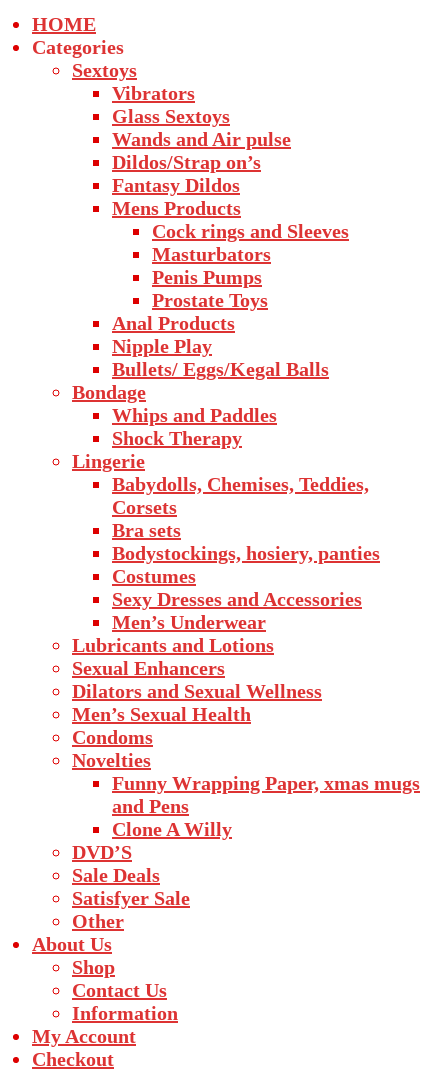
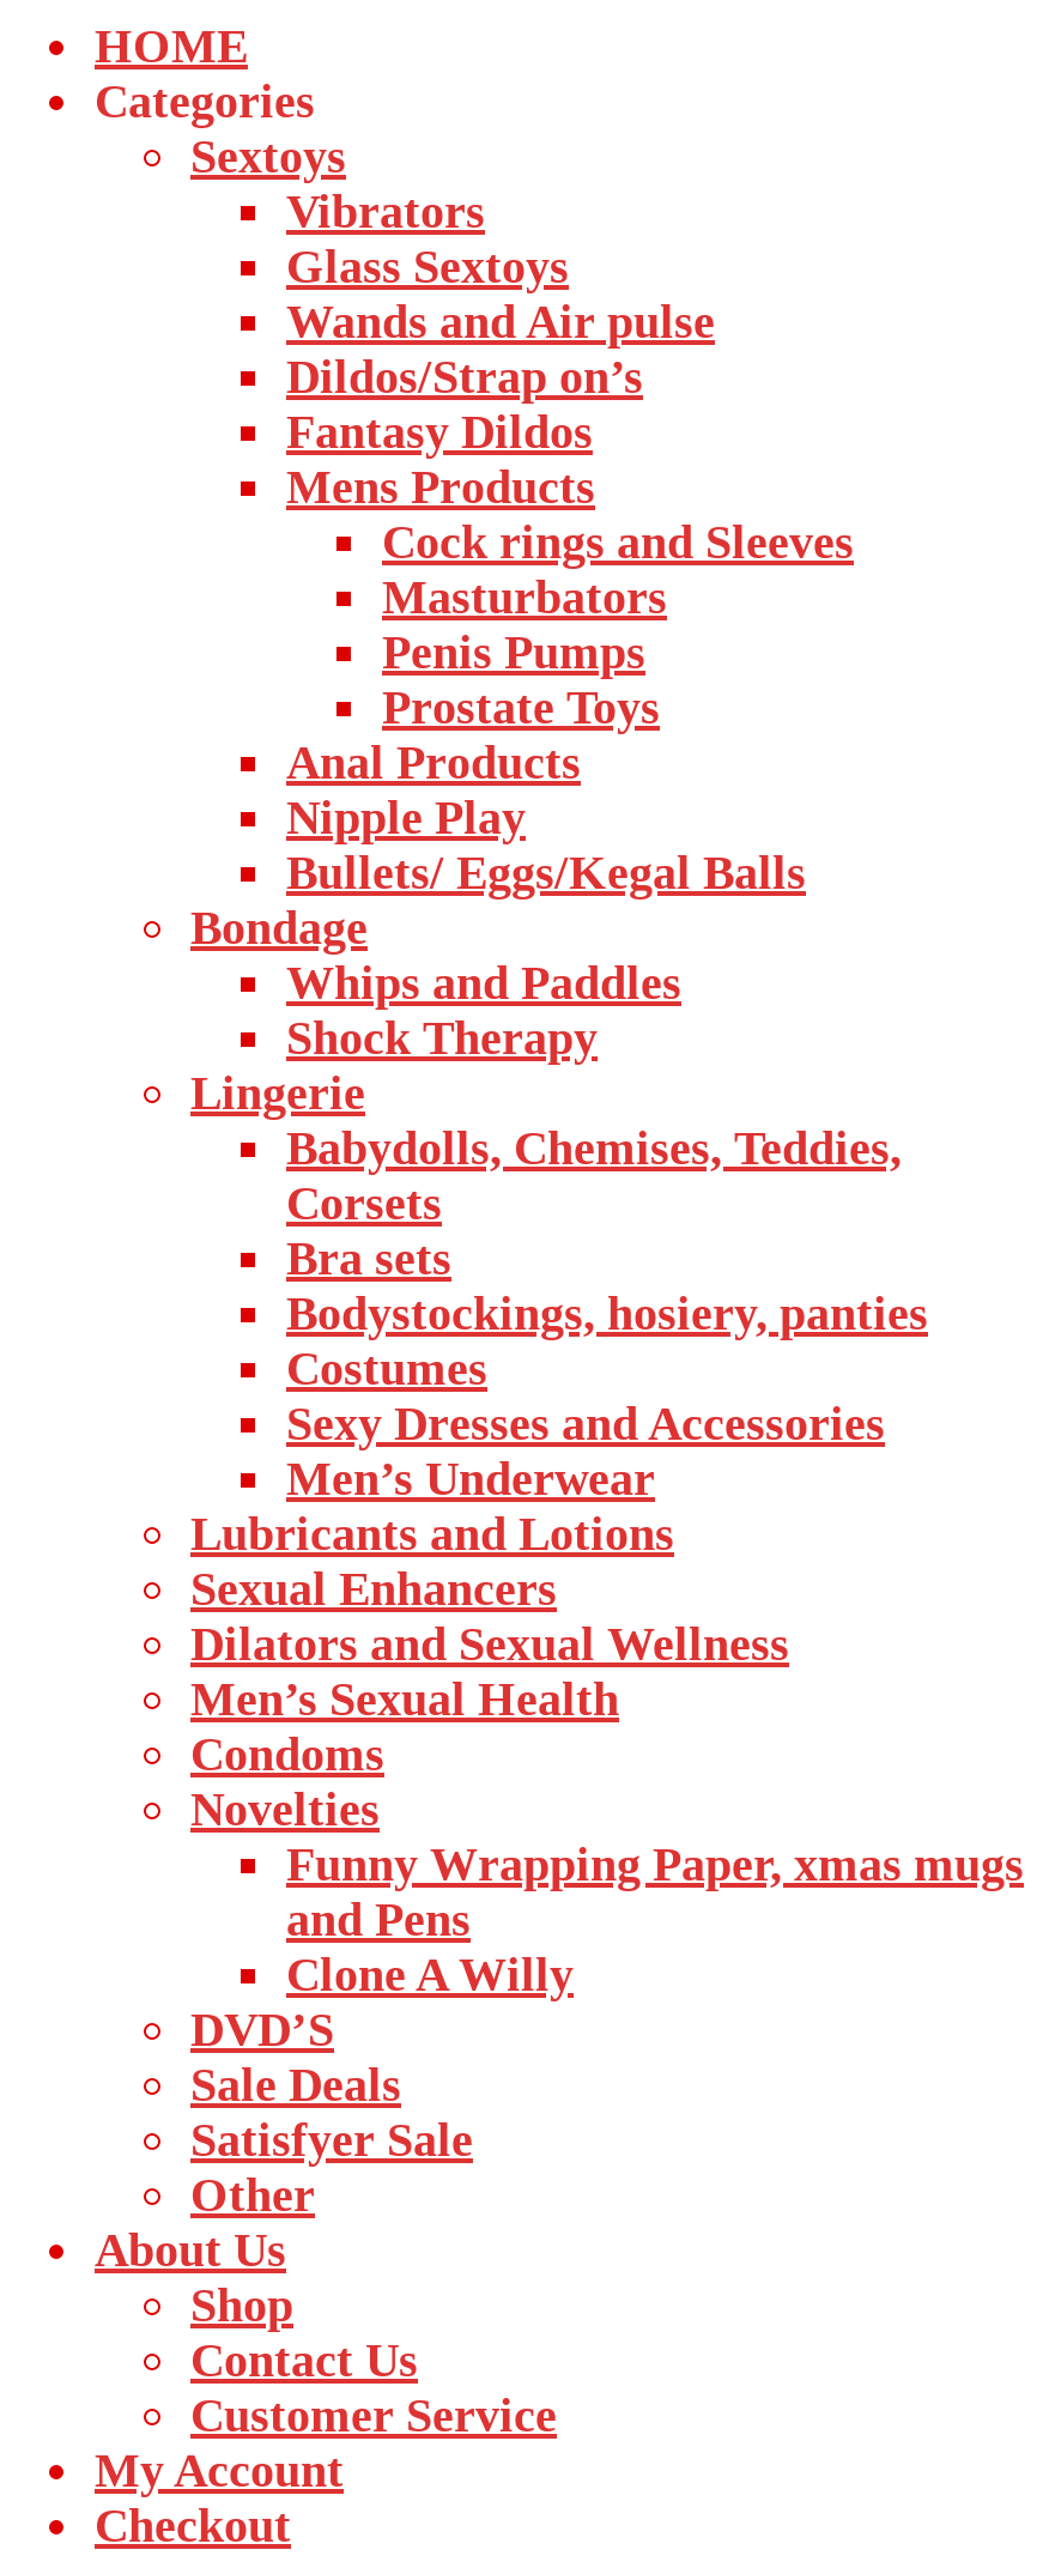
[72,1002,178,1024] Information -> [190,2388,557,2441] Customer Service

